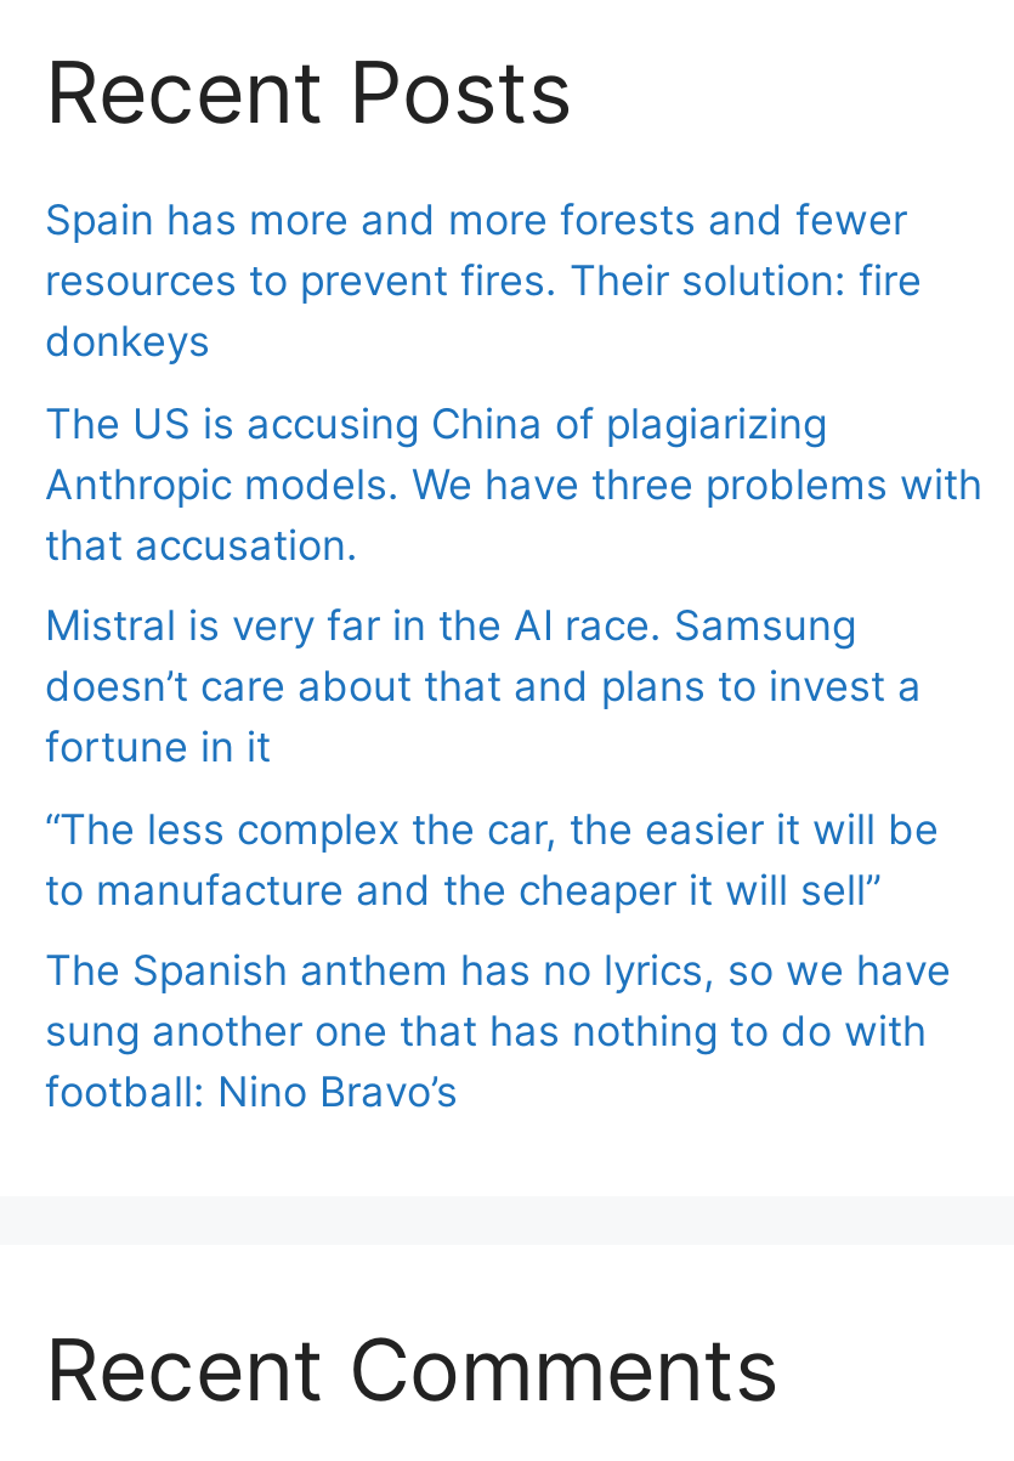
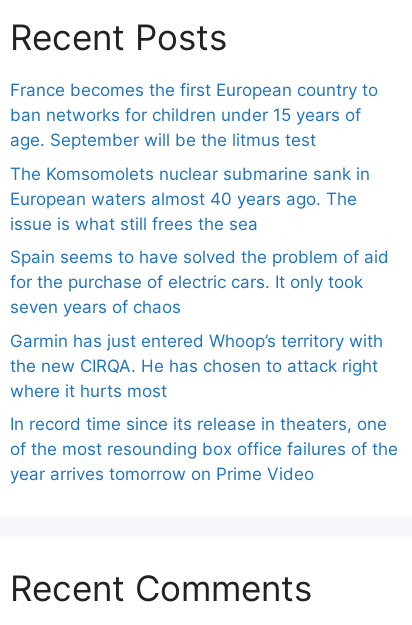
[45,196,922,366] Spain has more and more forests and fewer | resources to prevent fires. Their solution: fire | donkeys -> [10,80,378,150] France becomes the first European country to | ban networks for children under 15 years of | age. September will be the litmus test
[45,399,982,569] The US is accusing China of plagiarizing | Anthropic models. We have three problems with | that accusation. -> [10,164,370,234] The Komsomolets nuclear submarine sank in | European waters almost 40 years ago. The | issue is what still frees the sea
[45,602,922,772] Mistral is very far in the AI race. Samsung | doesn’t care about that and plans to invest a | fortune in it -> [10,247,389,317] Spain seems to have solved the problem of aid | for the purchase of electric cars. It only took | seven years of chaos
[45,804,939,914] “The less complex the car, the easier it will be | to manufacture and the cheaper it will sell” -> [10,331,383,401] Garmin has just entered Whoop’s territory with | the new CIRQA. He has chosen to attack right | where it hurts most
[45,947,951,1117] The Spanish anthem has no lyrics, so we have | sung another one that has nothing to do with | football: Nino Bravo’s -> [10,414,398,484] In record time since its release in theaters, one | of the most resounding box office failures of the | year arrives tomorrow on Prime Video

